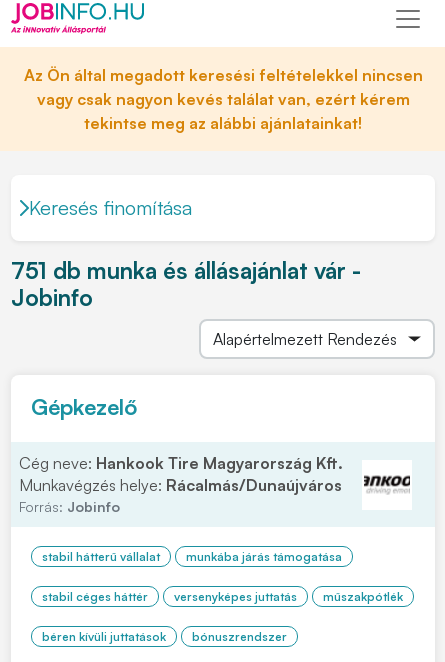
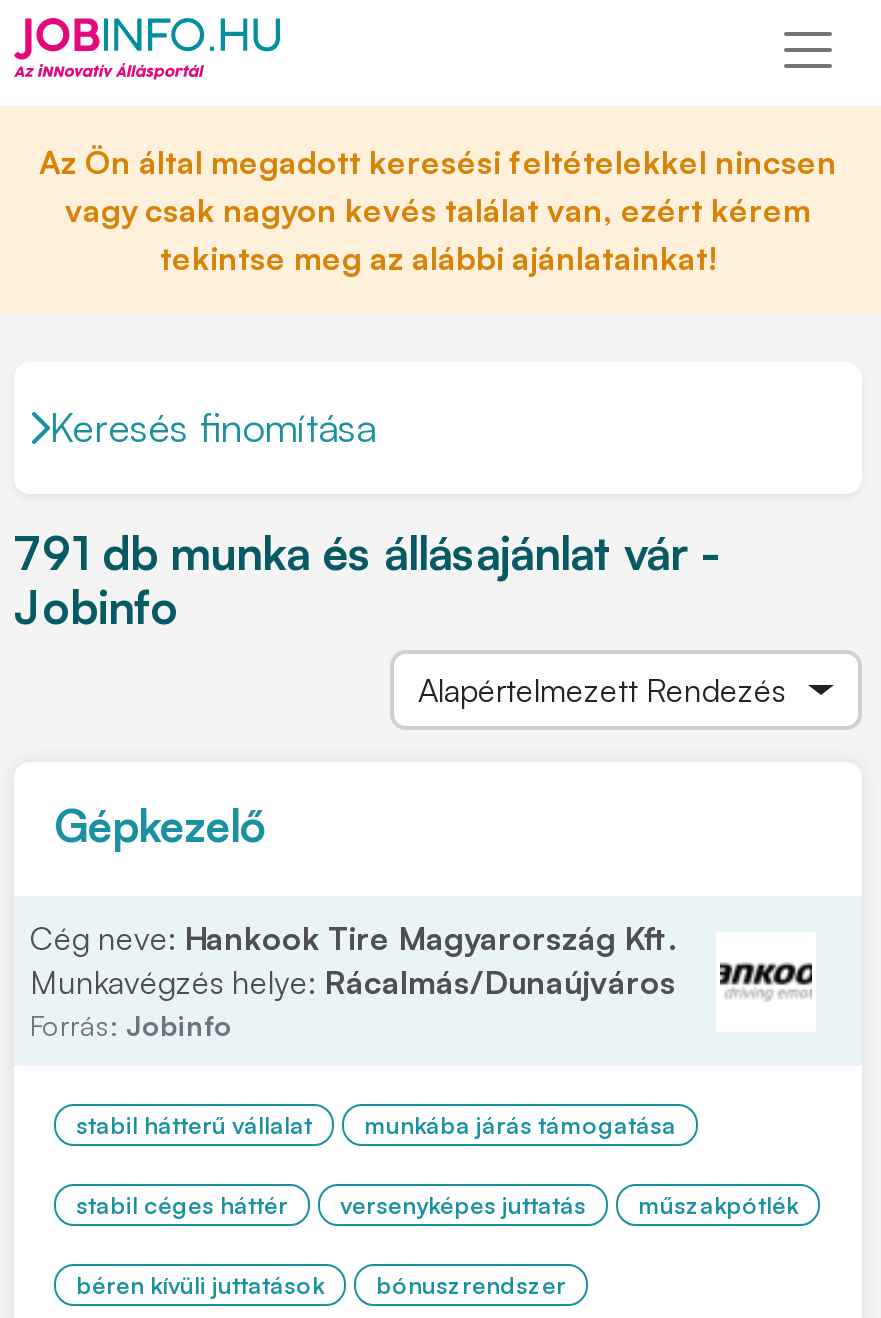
[11,256,361,285] 751 db munka és állásajánlat vár - -> [14,524,718,582] 791 db munka és állásajánlat vár -

